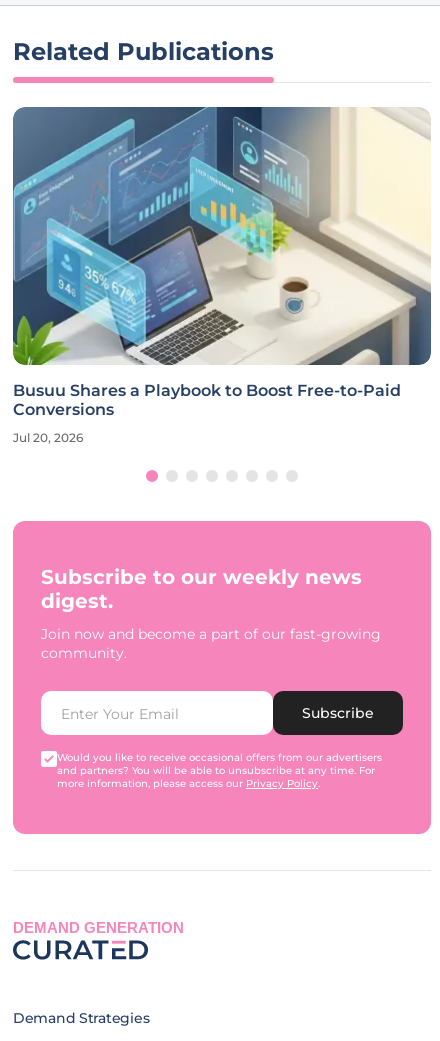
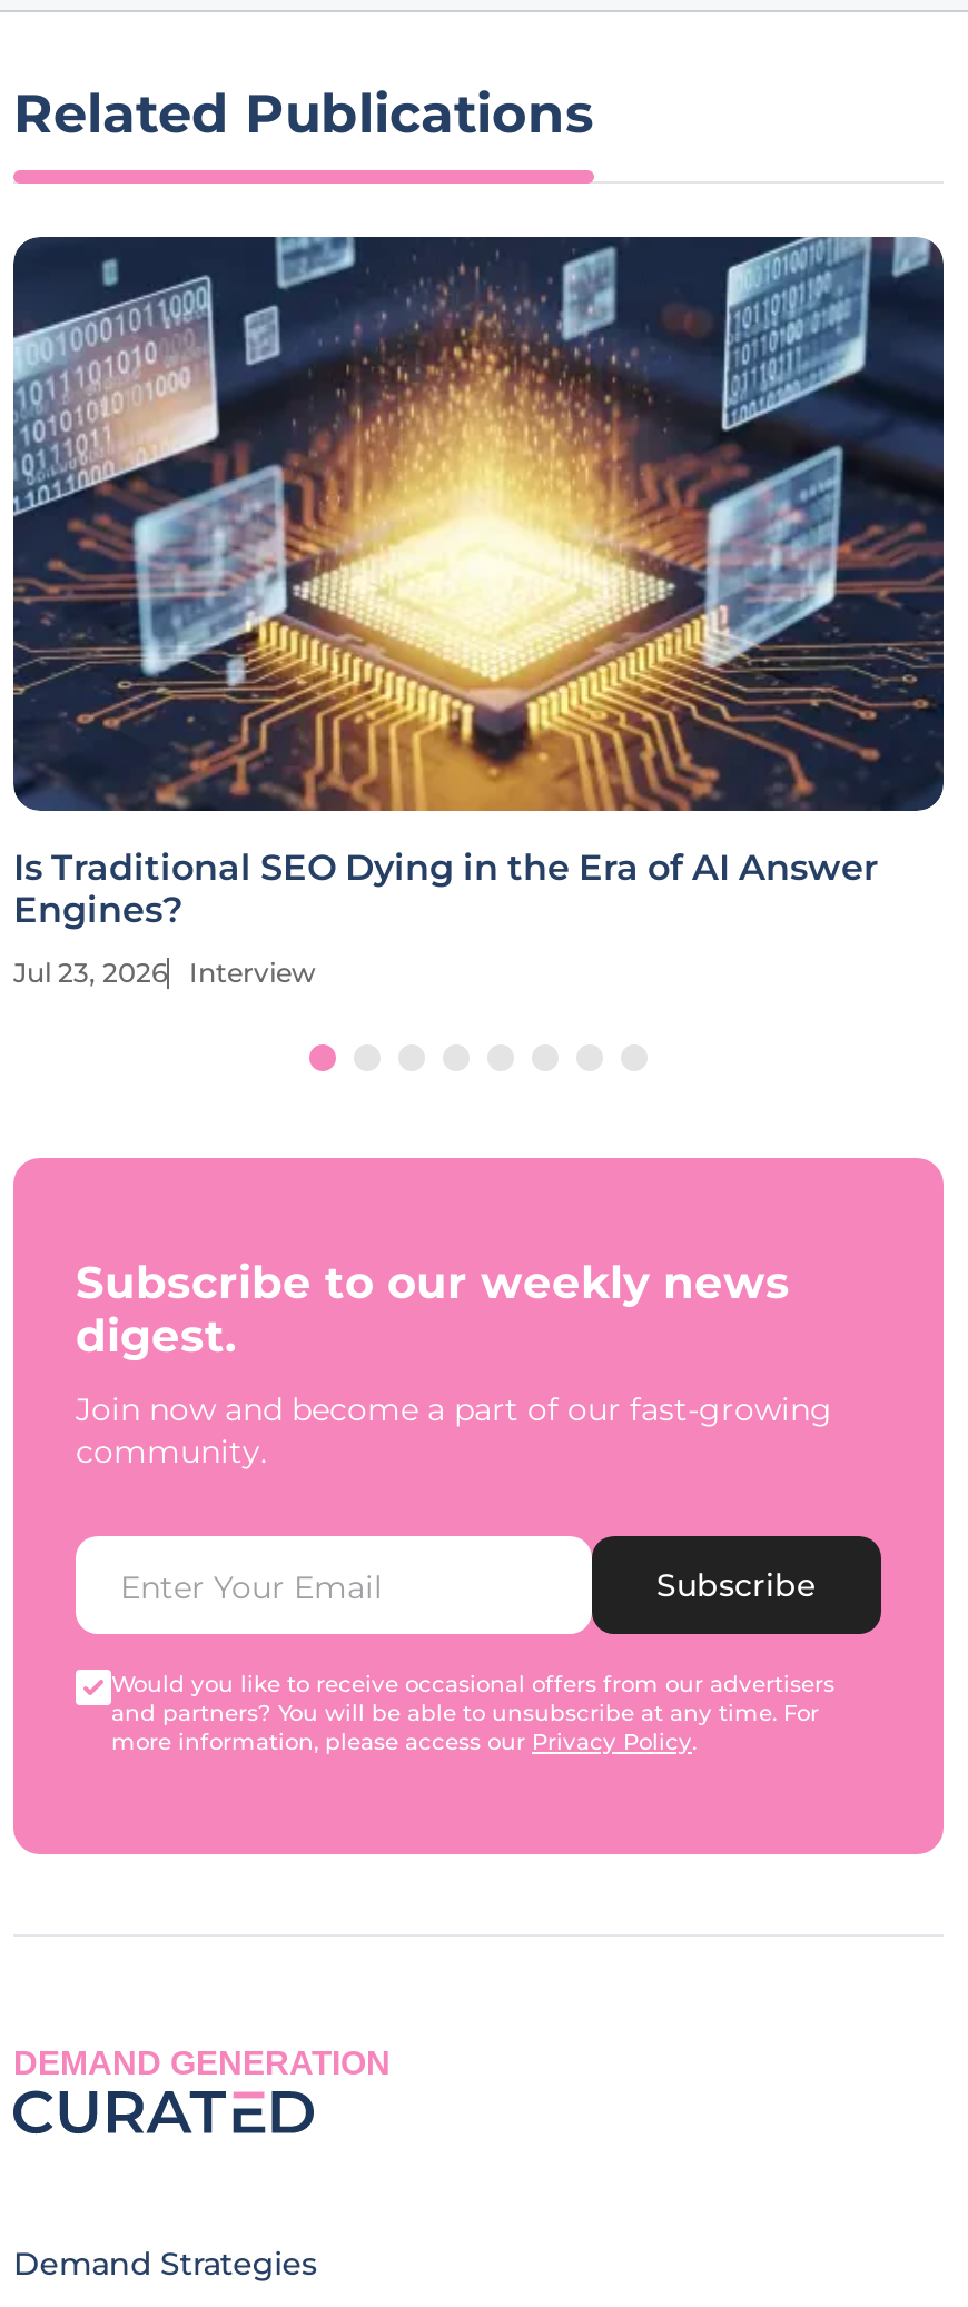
[12,106,431,419] [image] | Busuu Shares a Playbook to Boost Free-to-Paid | Conversions -> [11,235,946,932] [image] | Is Traditional SEO Dying in the Era of AI Answer | Engines?
[13,430,83,445] Jul 20, 2026 -> [13,957,316,990] Jul 23, 2026 | Interview

